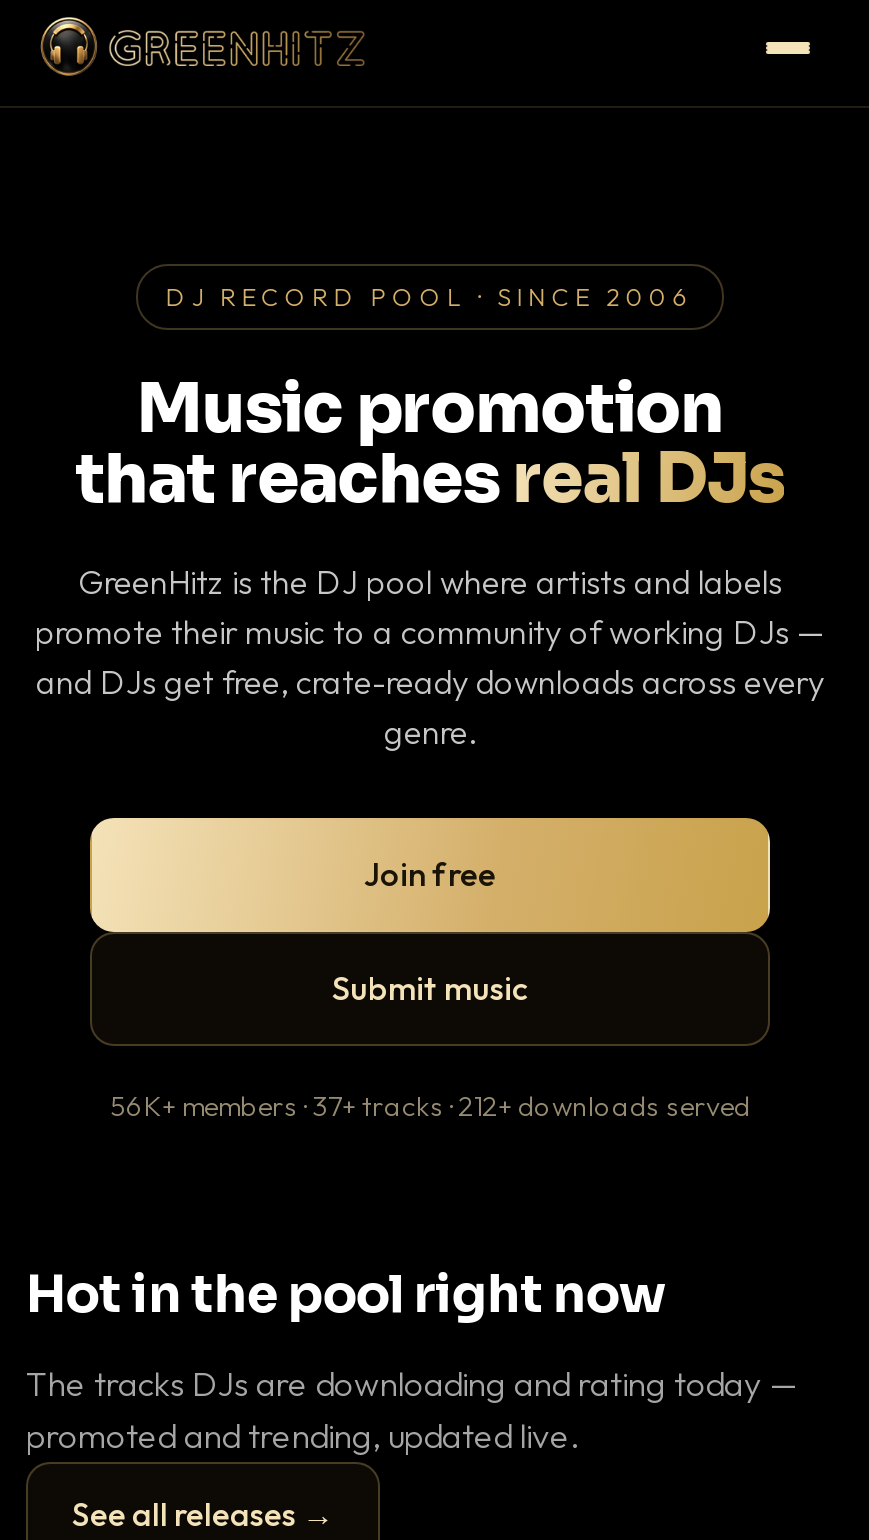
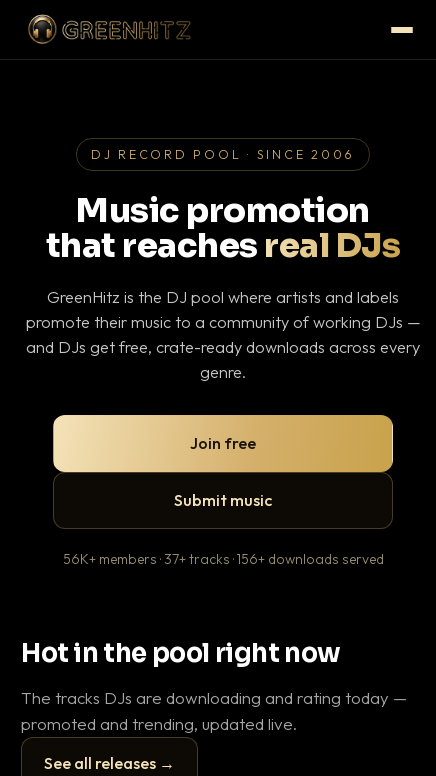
[110,1088,750,1124] 56K+ members · 37+ tracks · 212+ downloads served -> [62,550,383,568] 56K+ members · 37+ tracks · 156+ downloads served

